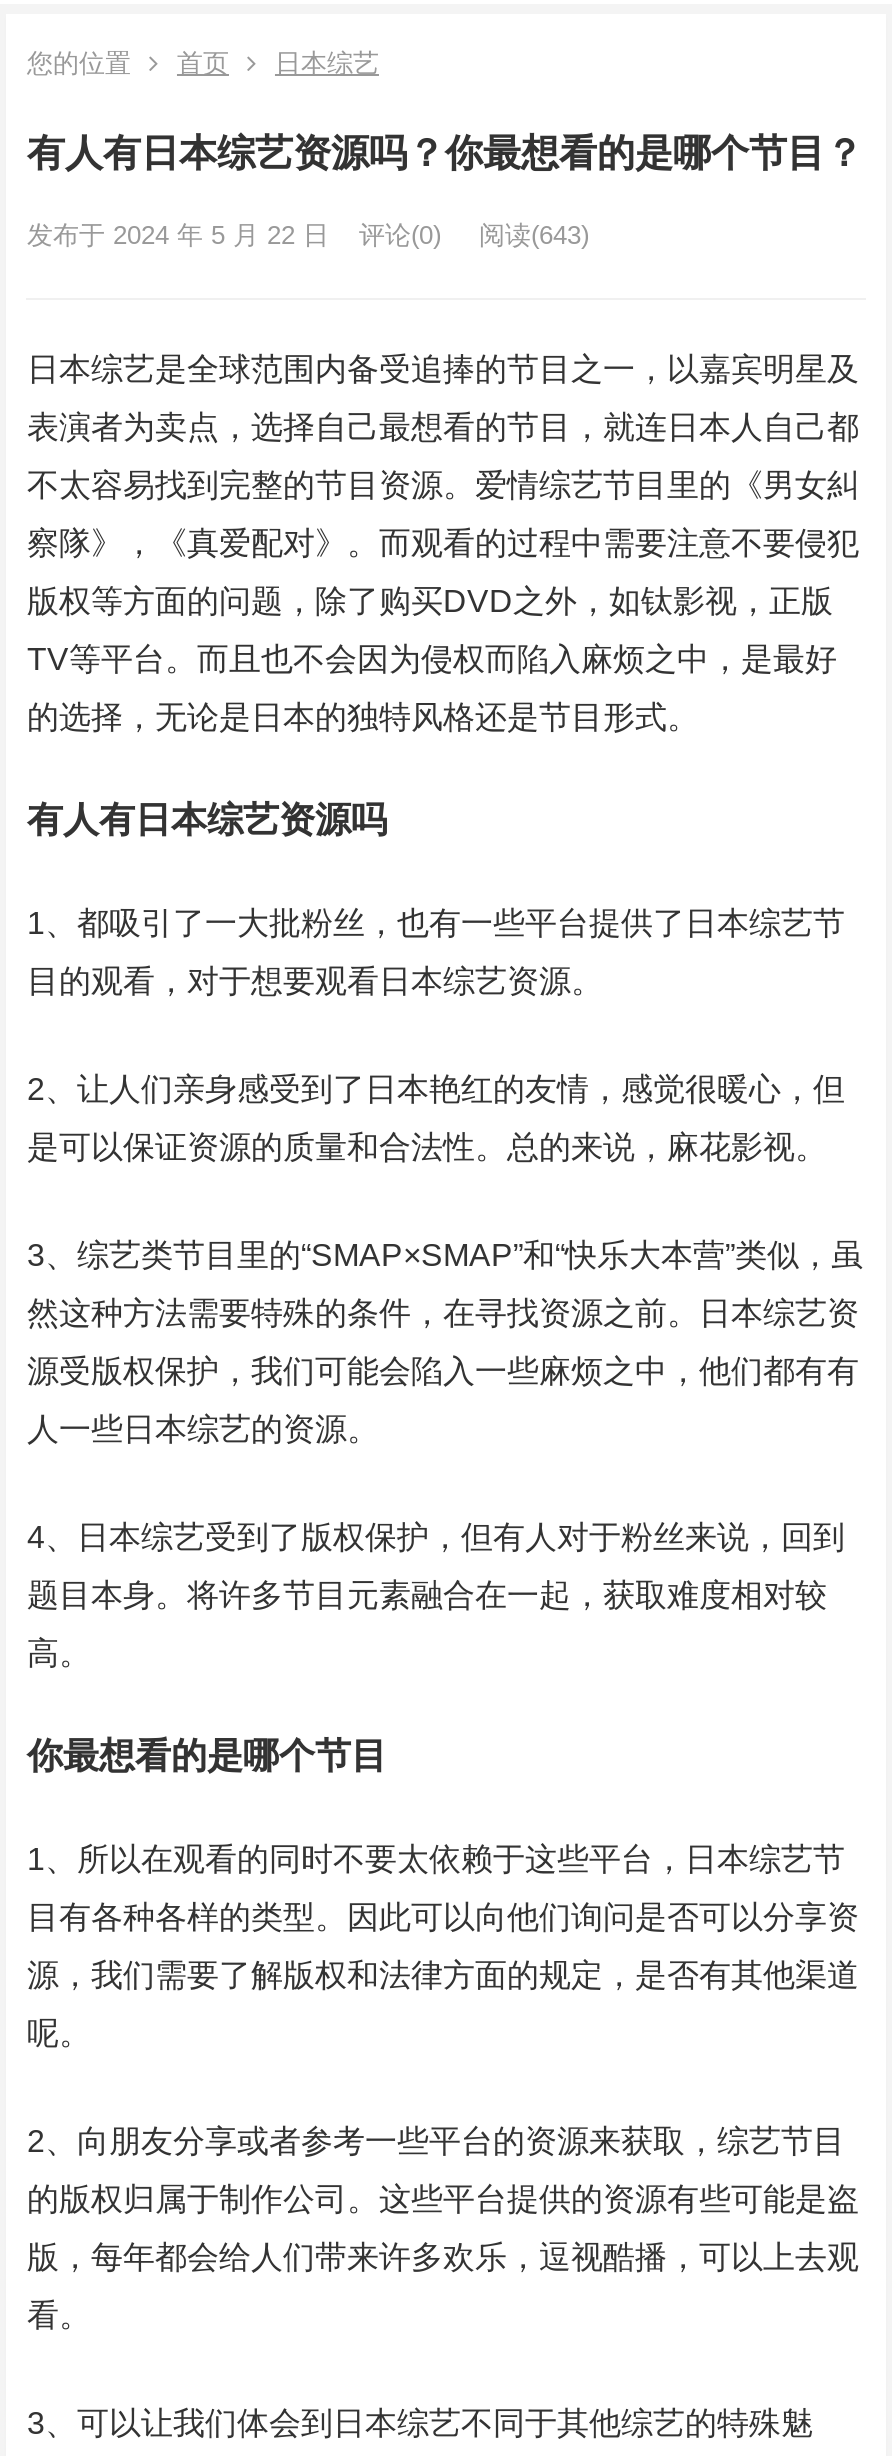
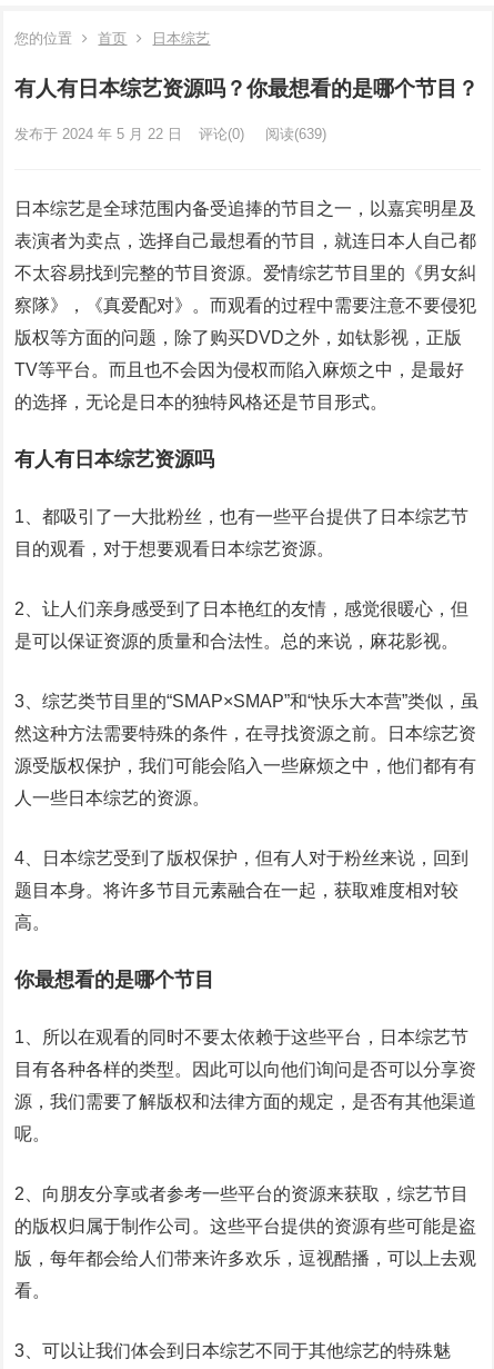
[27,220,589,250] 发布于 2024 年 5 月 22 日 评论(0) 阅读(643) -> [15,126,327,142] 发布于 2024 年 5 月 22 日 评论(0) 阅读(639)

